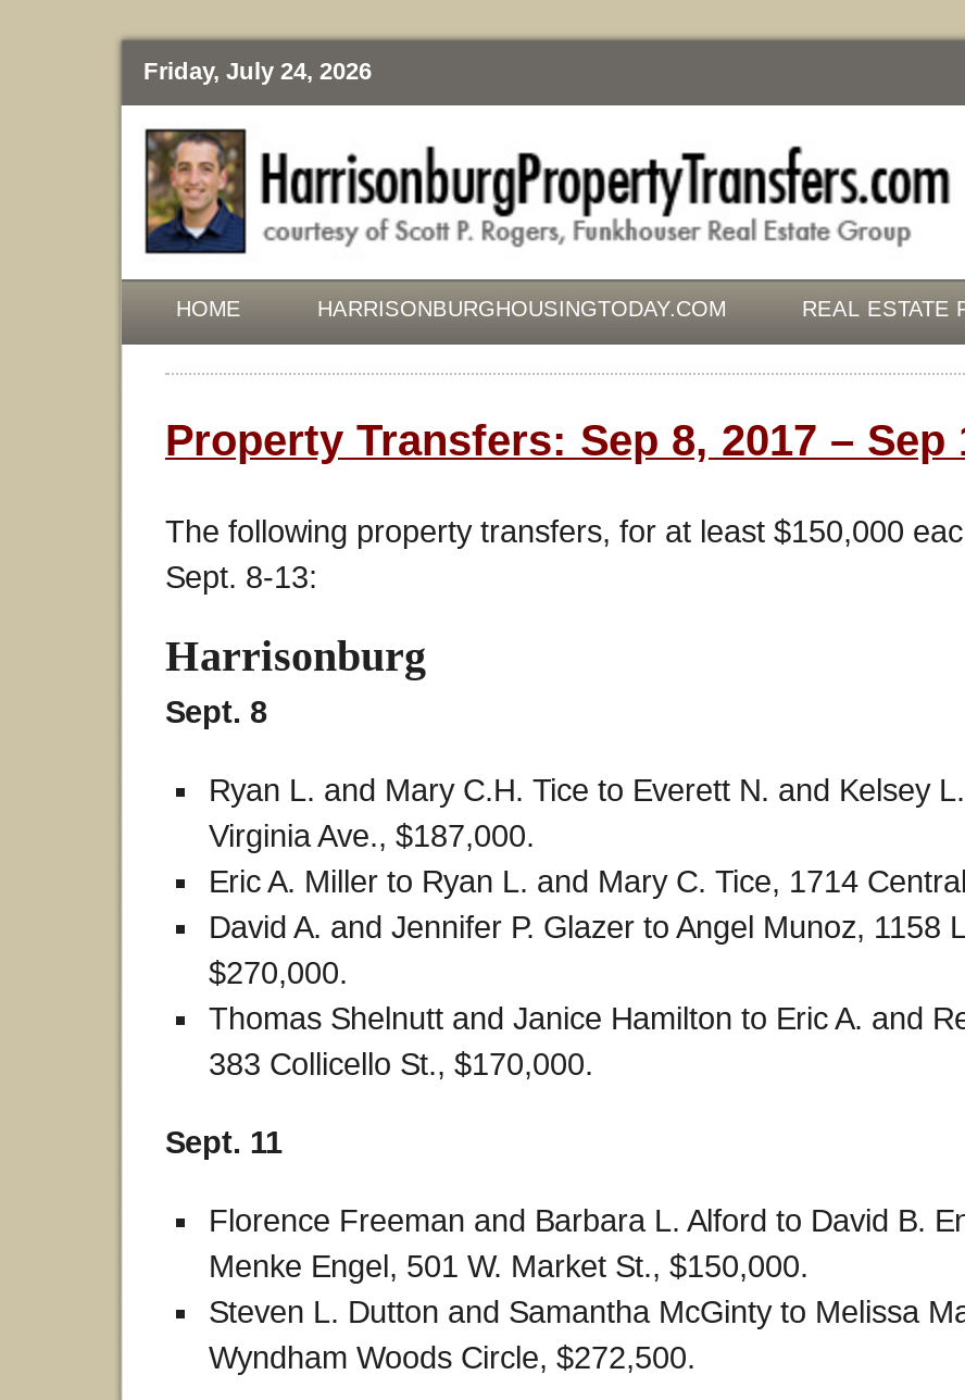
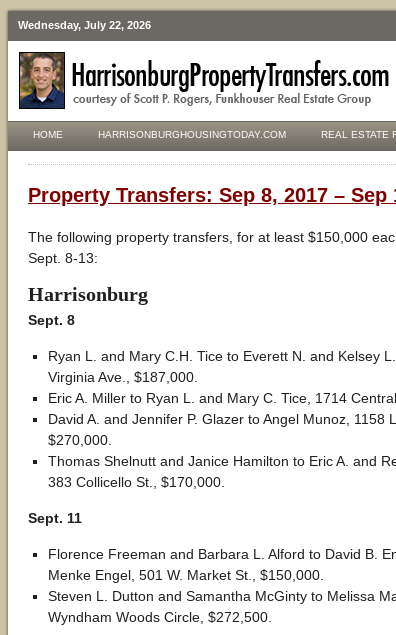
[143,58,372,84] Friday, July 24, 2026 -> [18,19,151,31] Wednesday, July 22, 2026

